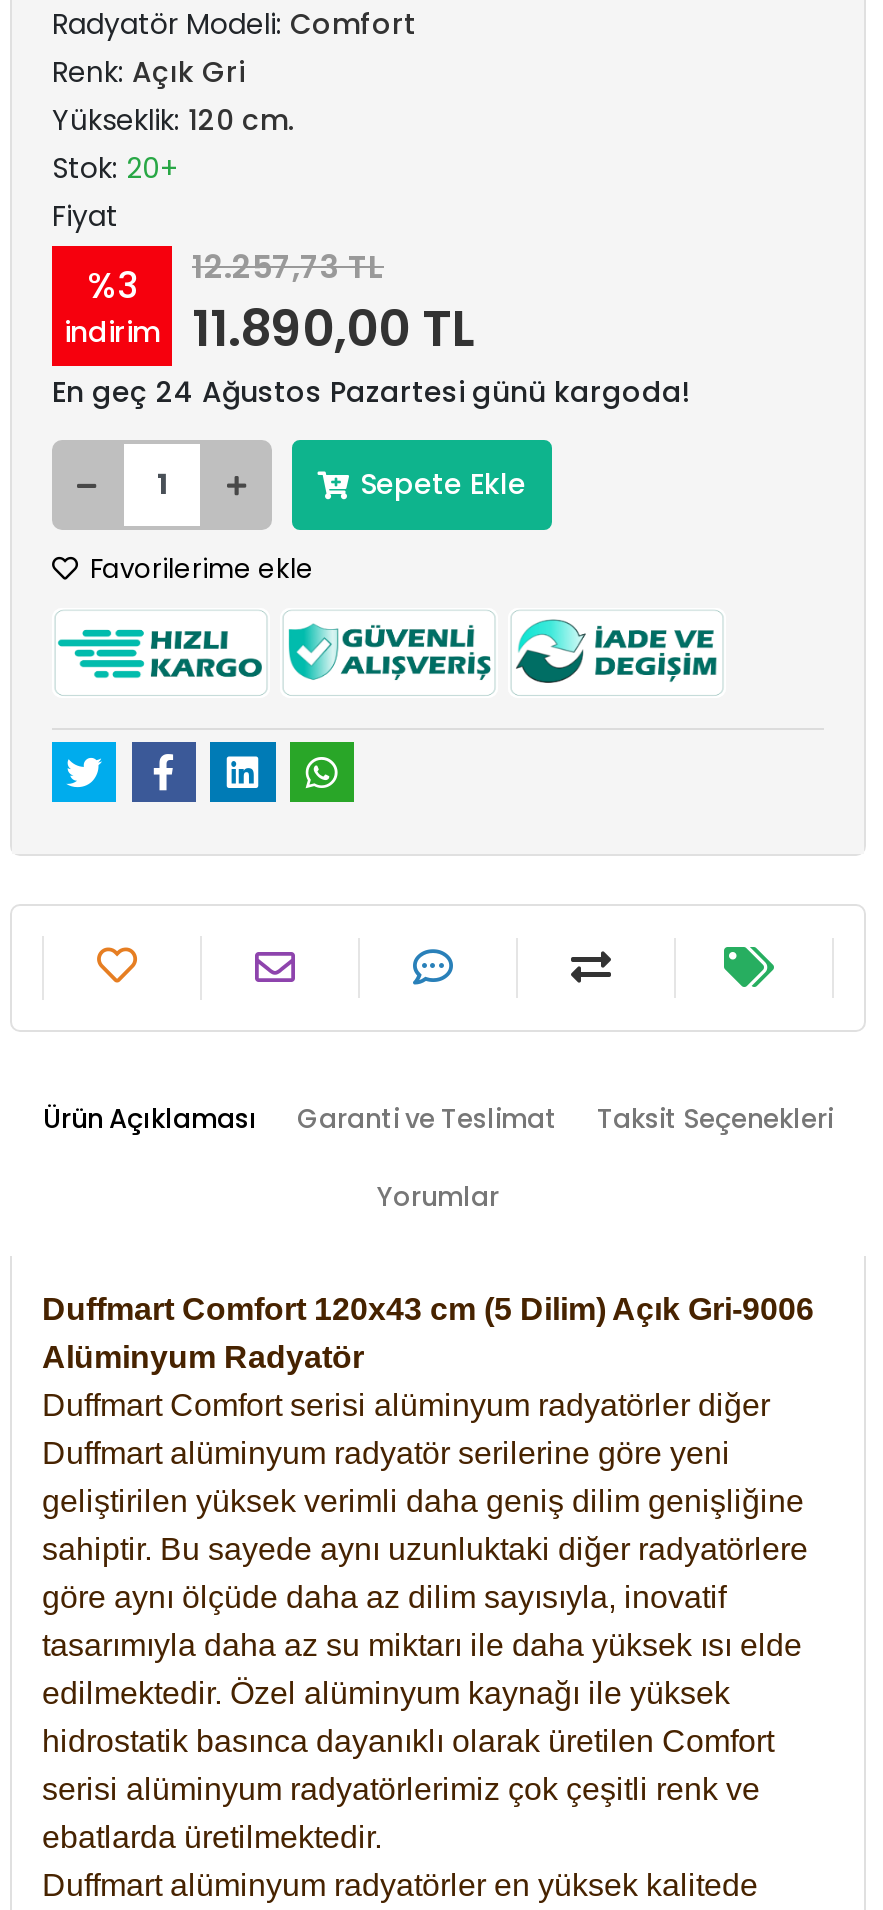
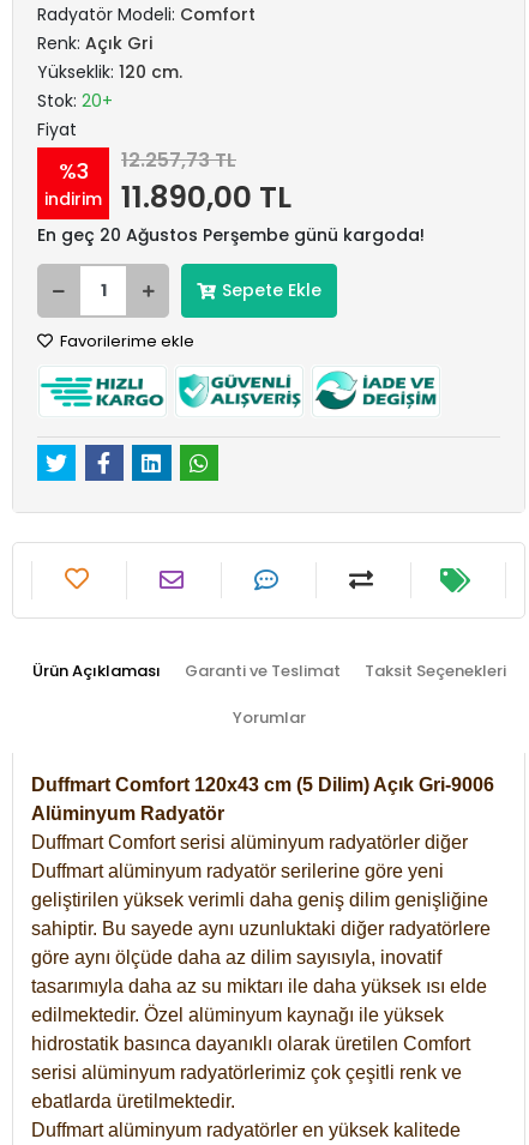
[52,372,690,412] En geç 24 Ağustos Pazartesi günü kargoda! -> [37,223,425,247] En geç 20 Ağustos Perşembe günü kargoda!

